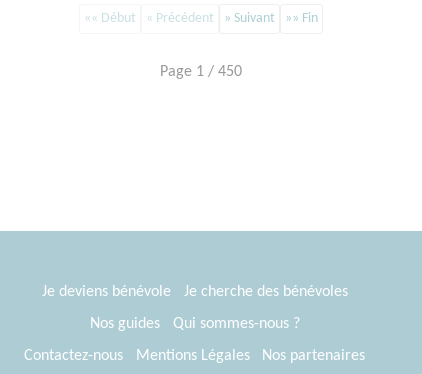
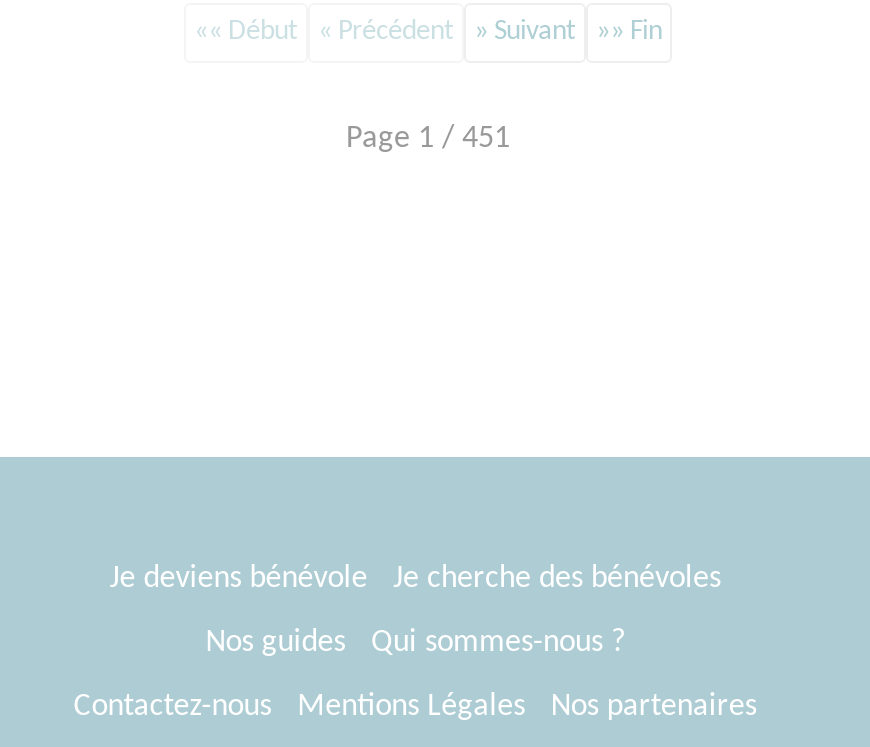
[160,64,242,80] Page 1 / 450 -> [346,123,510,155] Page 1 / 451

